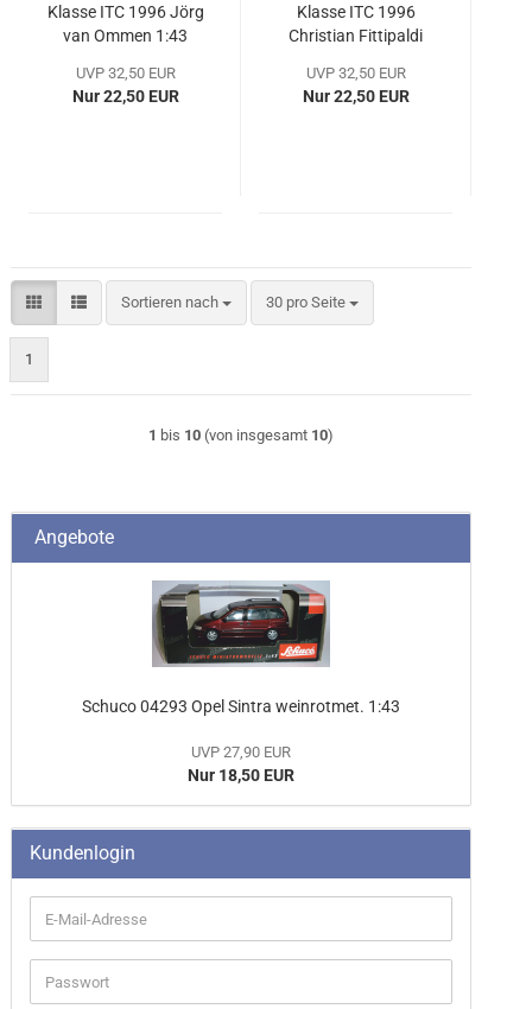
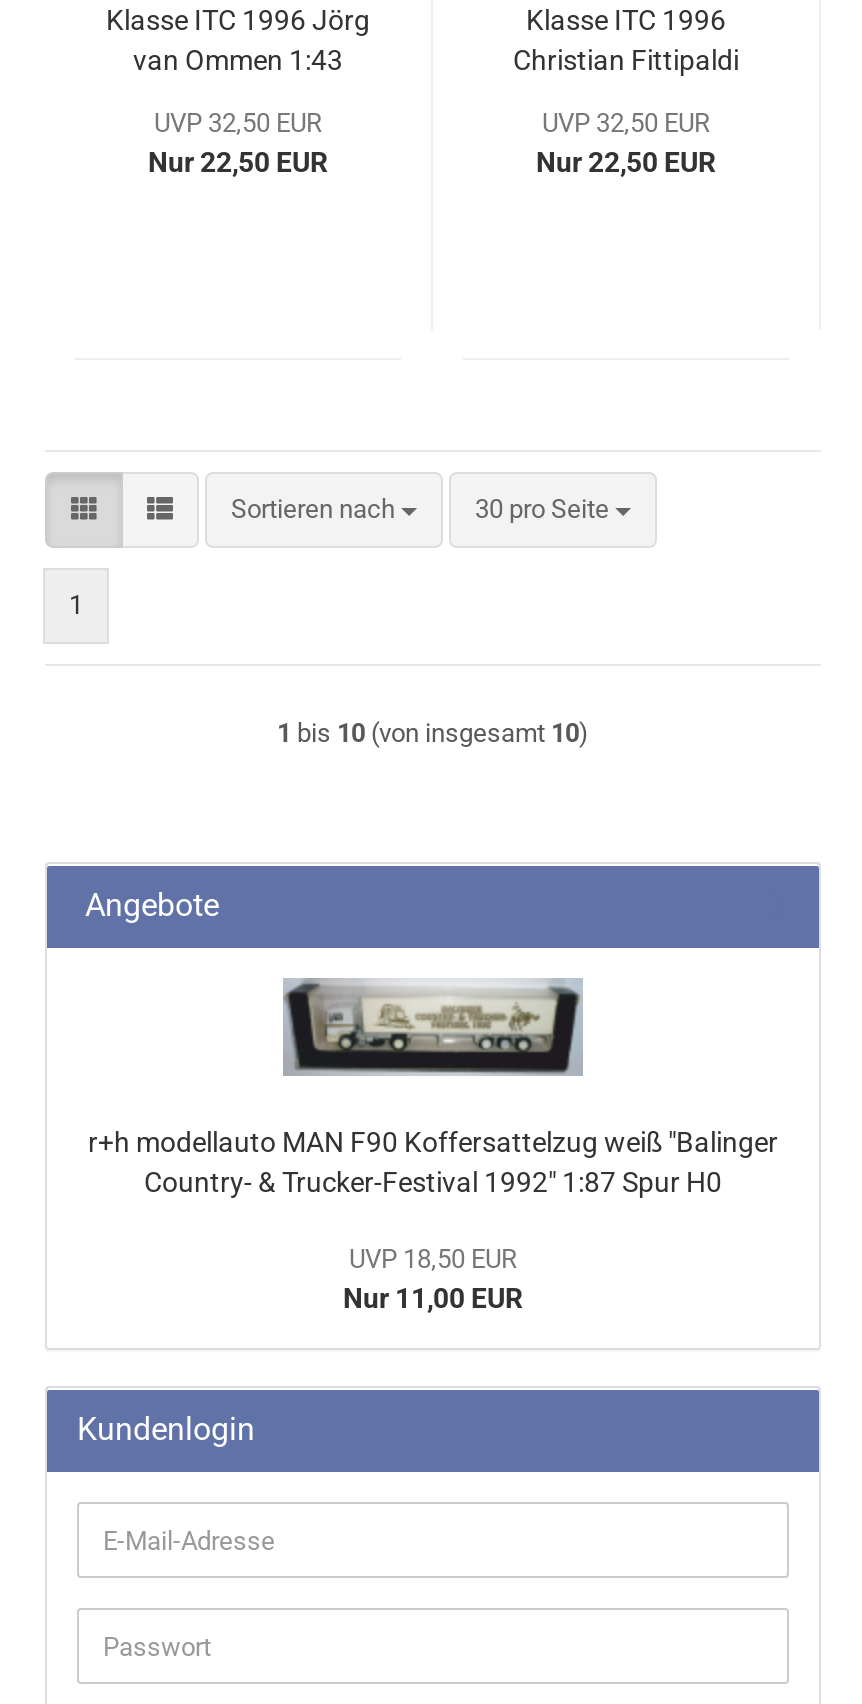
[82,582,400,716] [image] | Schuco 04293 Opel Sintra weinrotmet. 1:43 -> [88,980,778,1198] [image] | r+h modellauto MAN F90 Koffersattelzug weiß "Balinger | Country- & Trucker-Festival 1992" 1:87 Spur H0
[188,743,294,785] UVP 27,90 EUR | Nur 18,50 EUR -> [343,1244,523,1314] UVP 18,50 EUR | Nur 11,00 EUR

